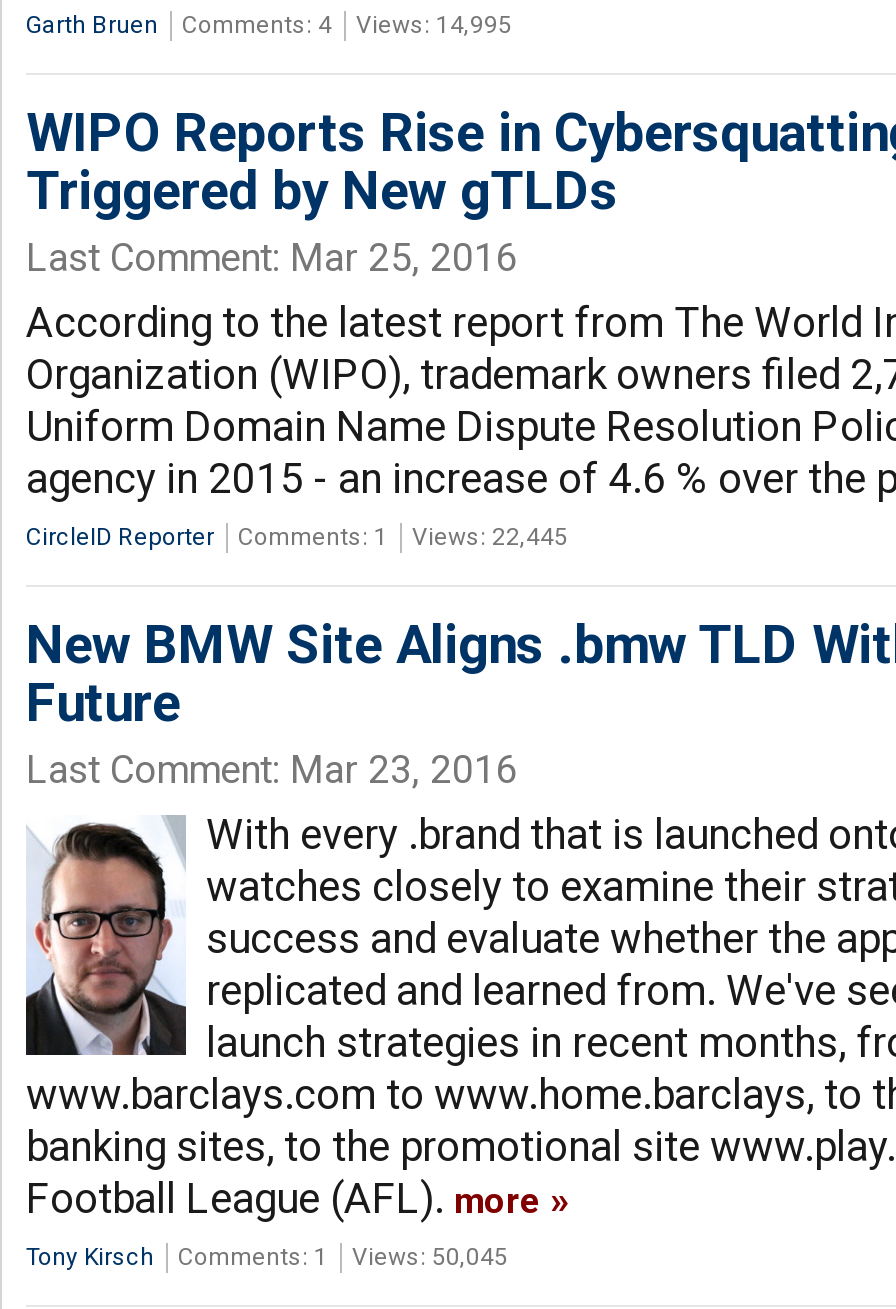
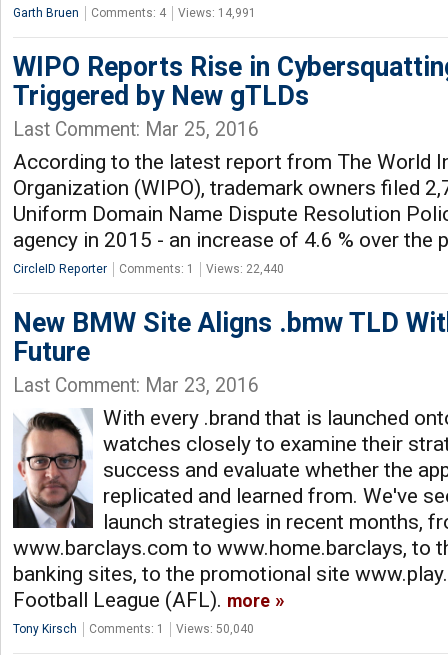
[26,11,512,39] Garth Bruen Comments: 4 Views: 14,995 -> [13,6,256,20] Garth Bruen Comments: 4 Views: 14,991
[26,523,568,551] CircleID Reporter Comments: 1 Views: 22,445 -> [13,262,284,276] CircleID Reporter Comments: 1 Views: 22,440
[26,1243,508,1271] Tony Kirsch Comments: 1 Views: 50,045 -> [13,622,254,636] Tony Kirsch Comments: 1 Views: 50,040

